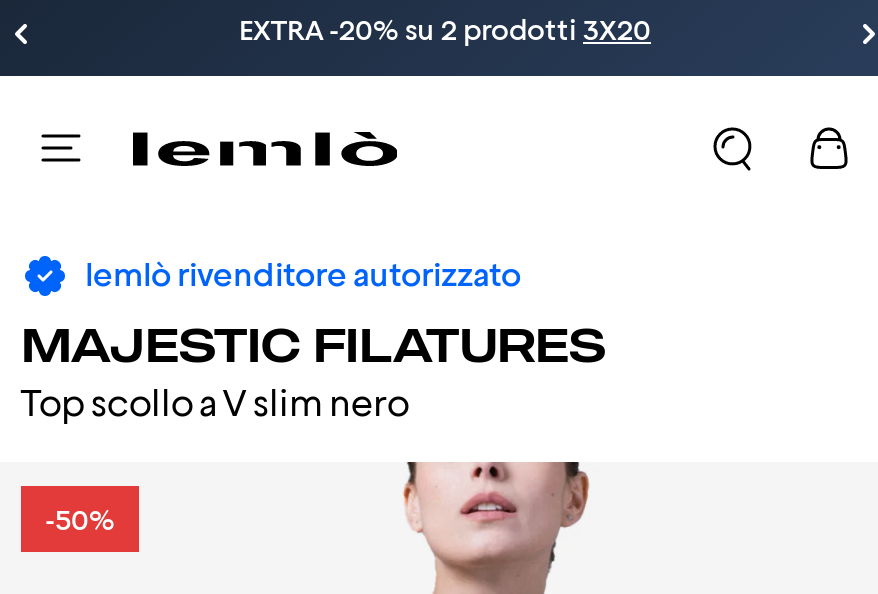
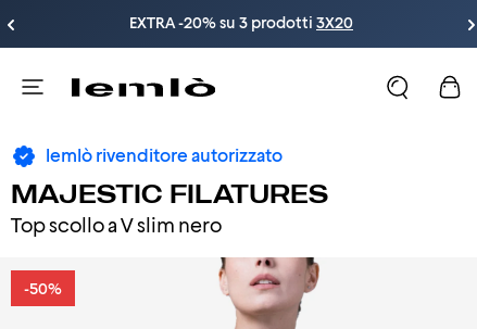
[239,14,651,46] EXTRA -20% su 2 prodotti 3X20 -> [129,14,353,31] EXTRA -20% su 3 prodotti 3X20

